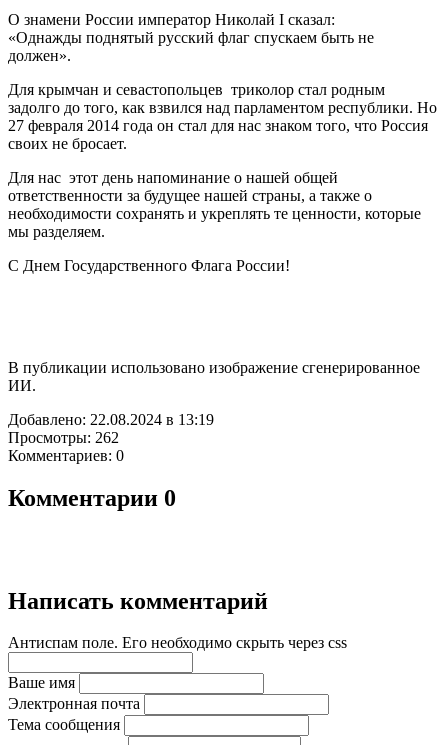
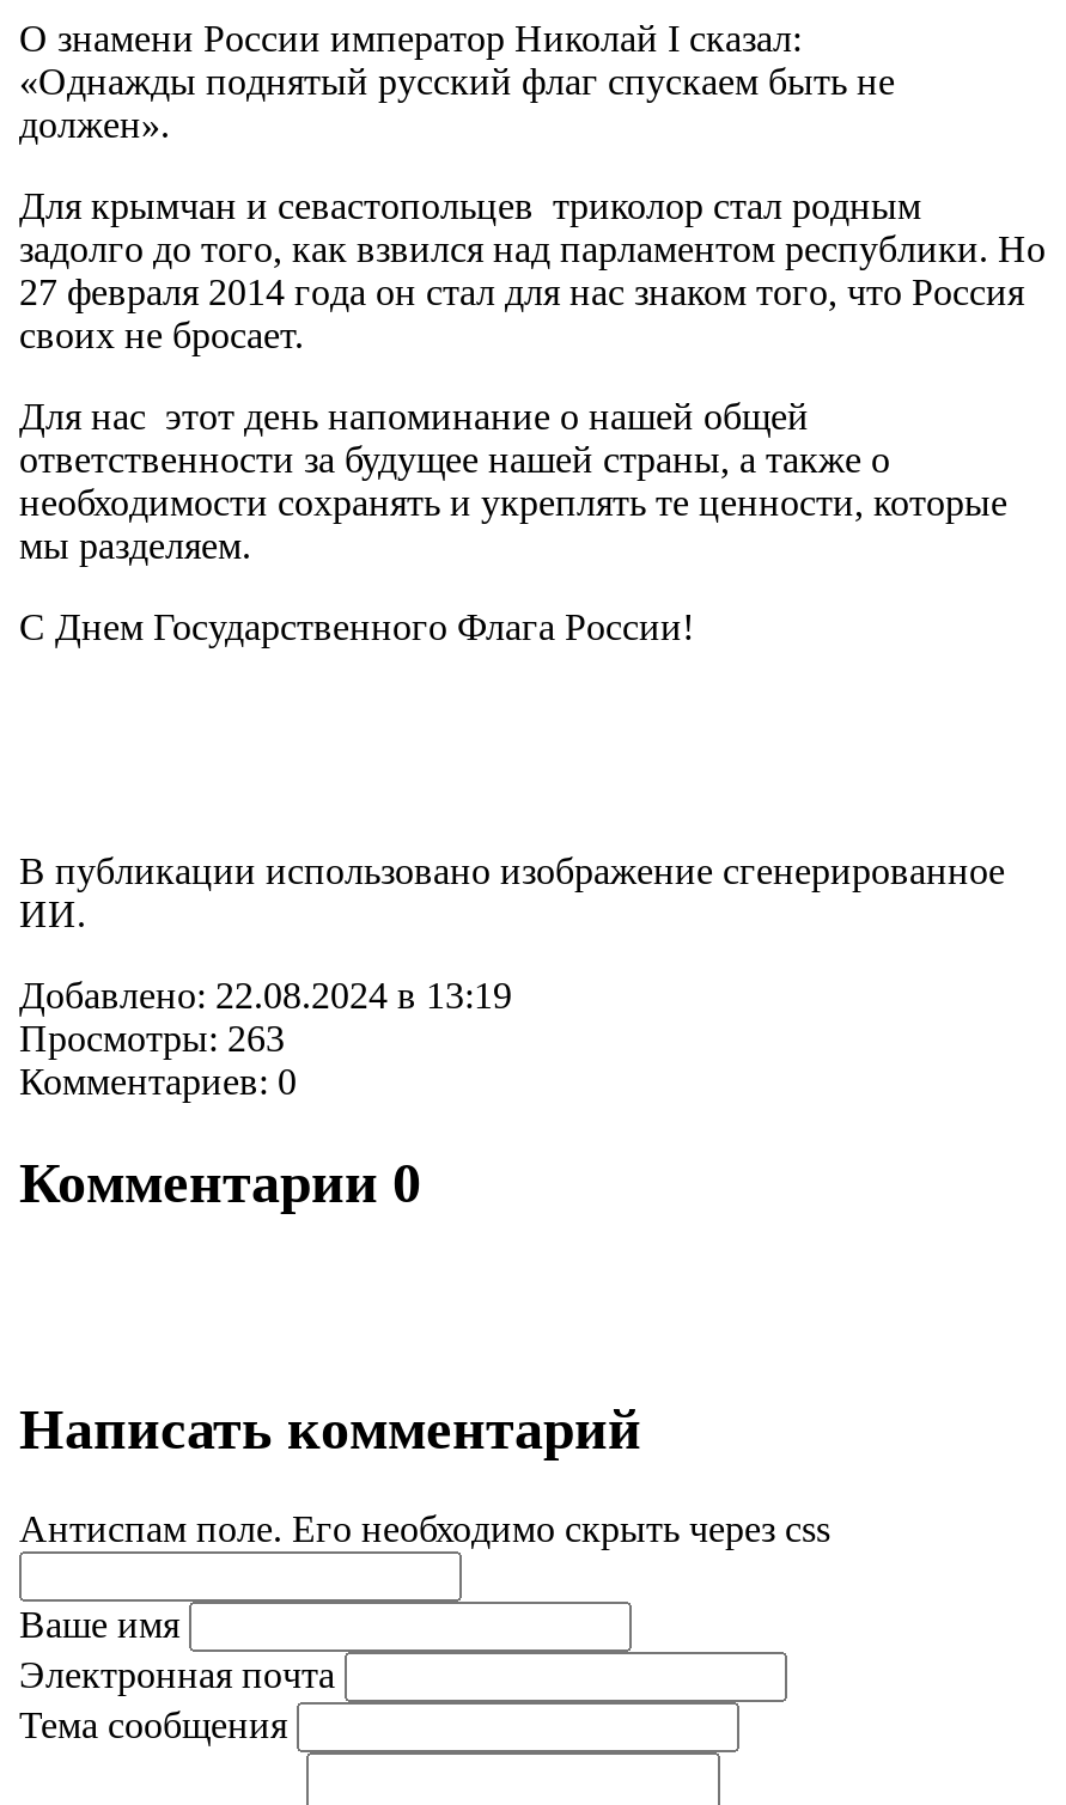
[8,429,119,446] Просмотры: 262 -> [19,1017,285,1058] Просмотры: 263

